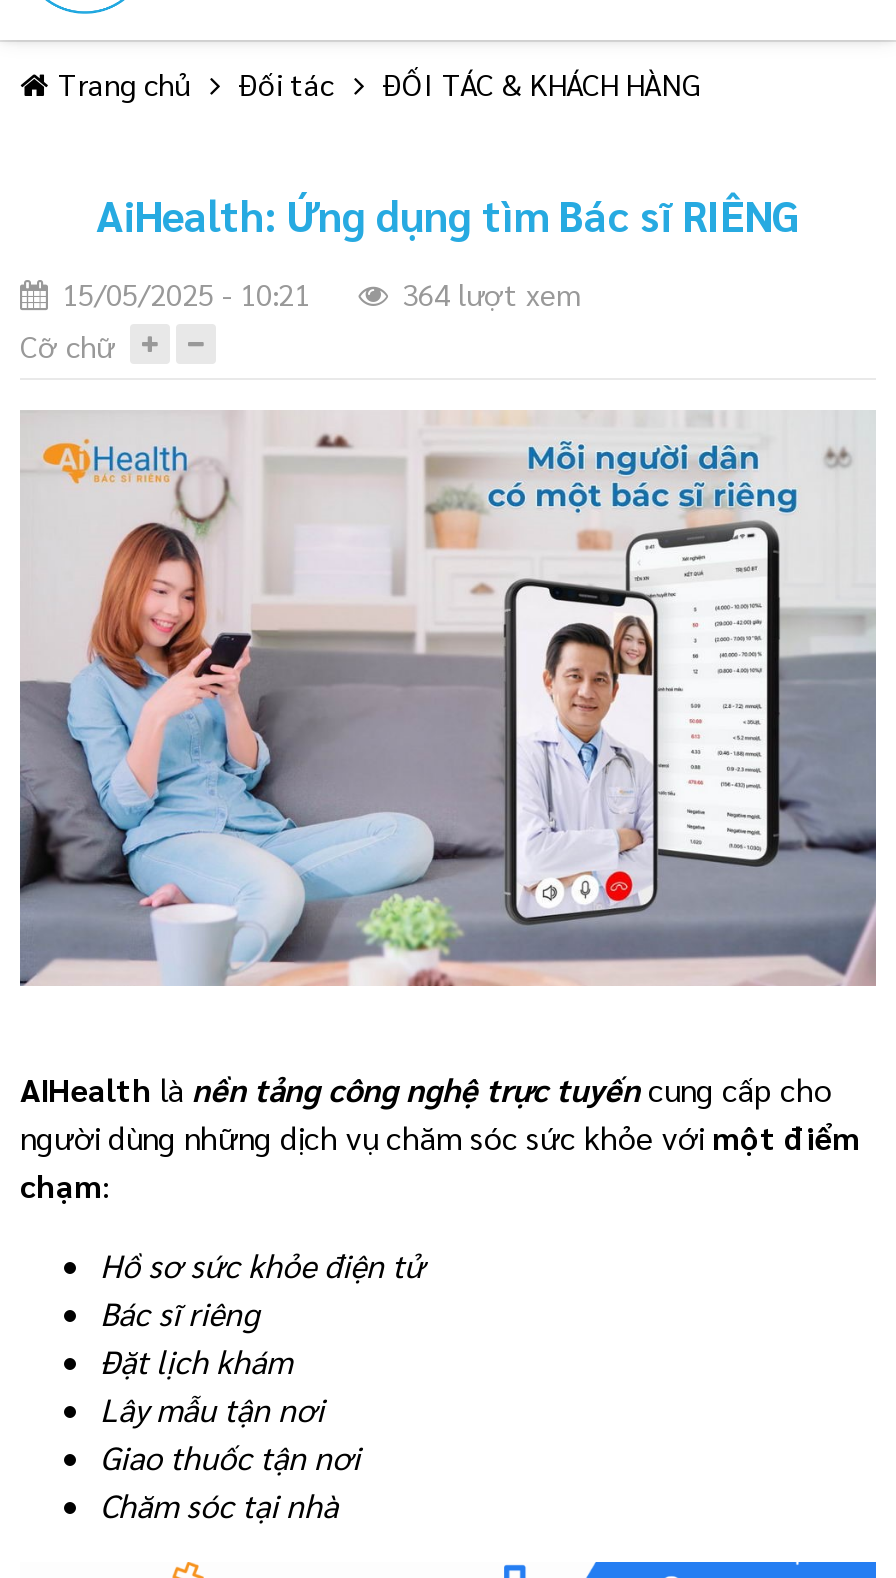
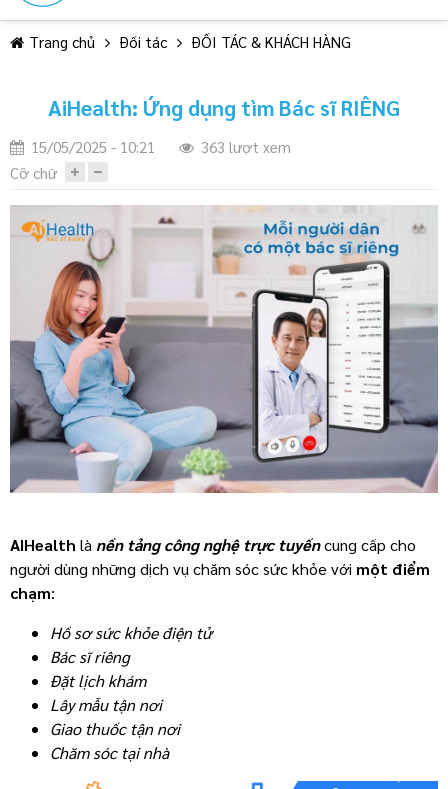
[62,274,582,312] 15/05/2025 - 10:21 364 lượt xem -> [31,137,291,156] 15/05/2025 - 10:21 363 lượt xem

